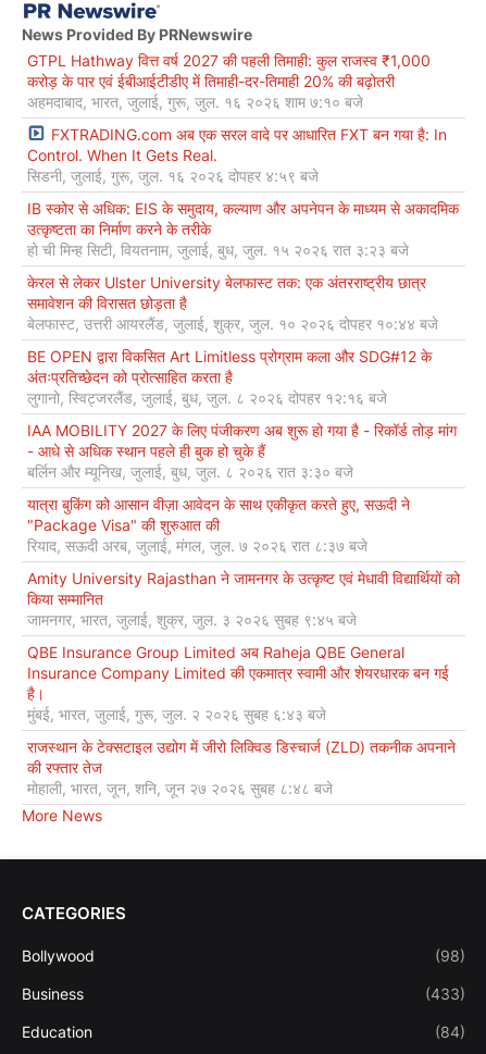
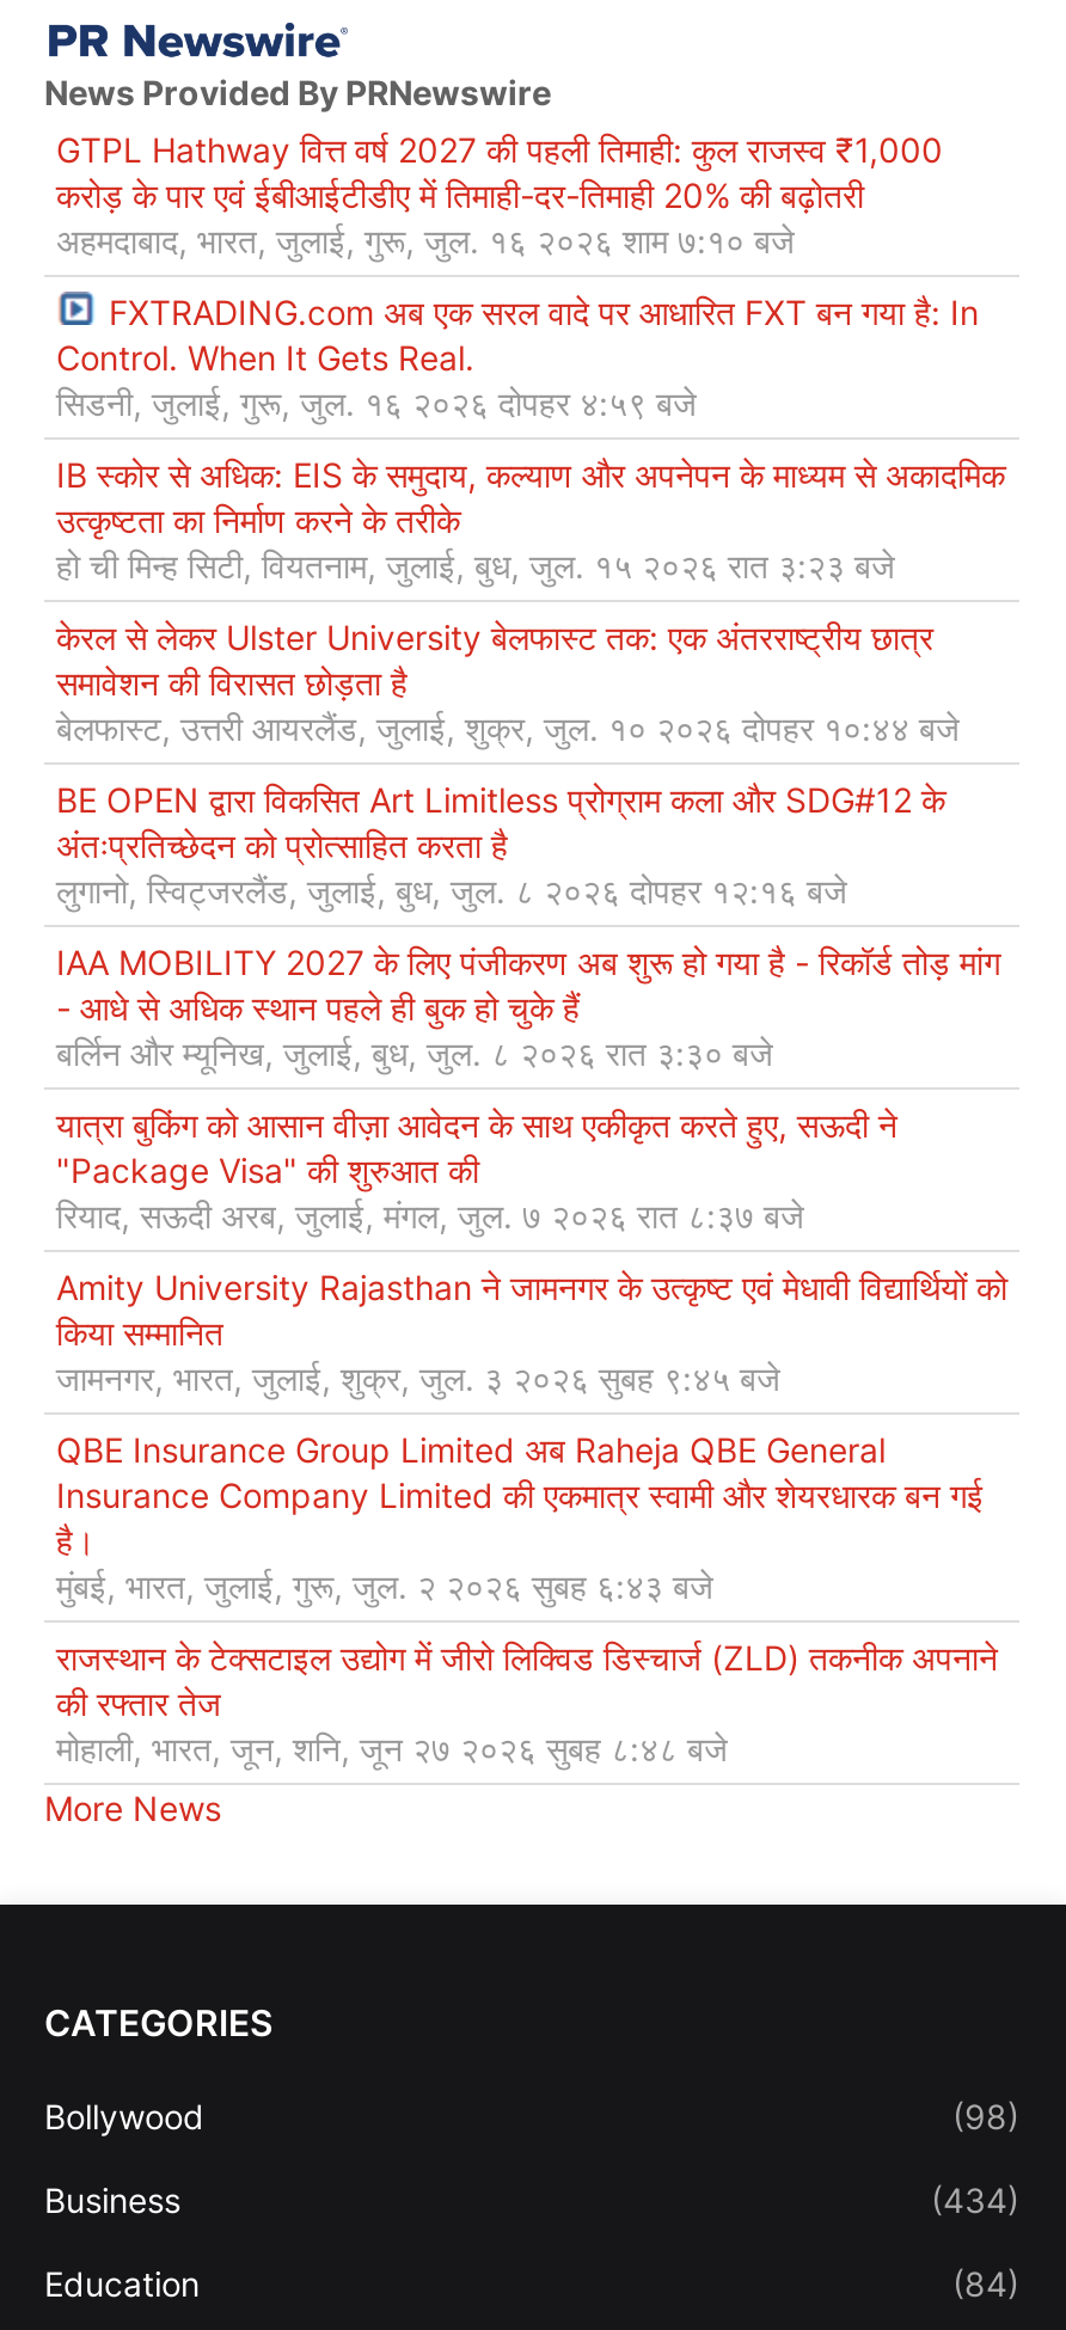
[425,984,465,1003] (433) -> [931,2179,1019,2220] (434)

